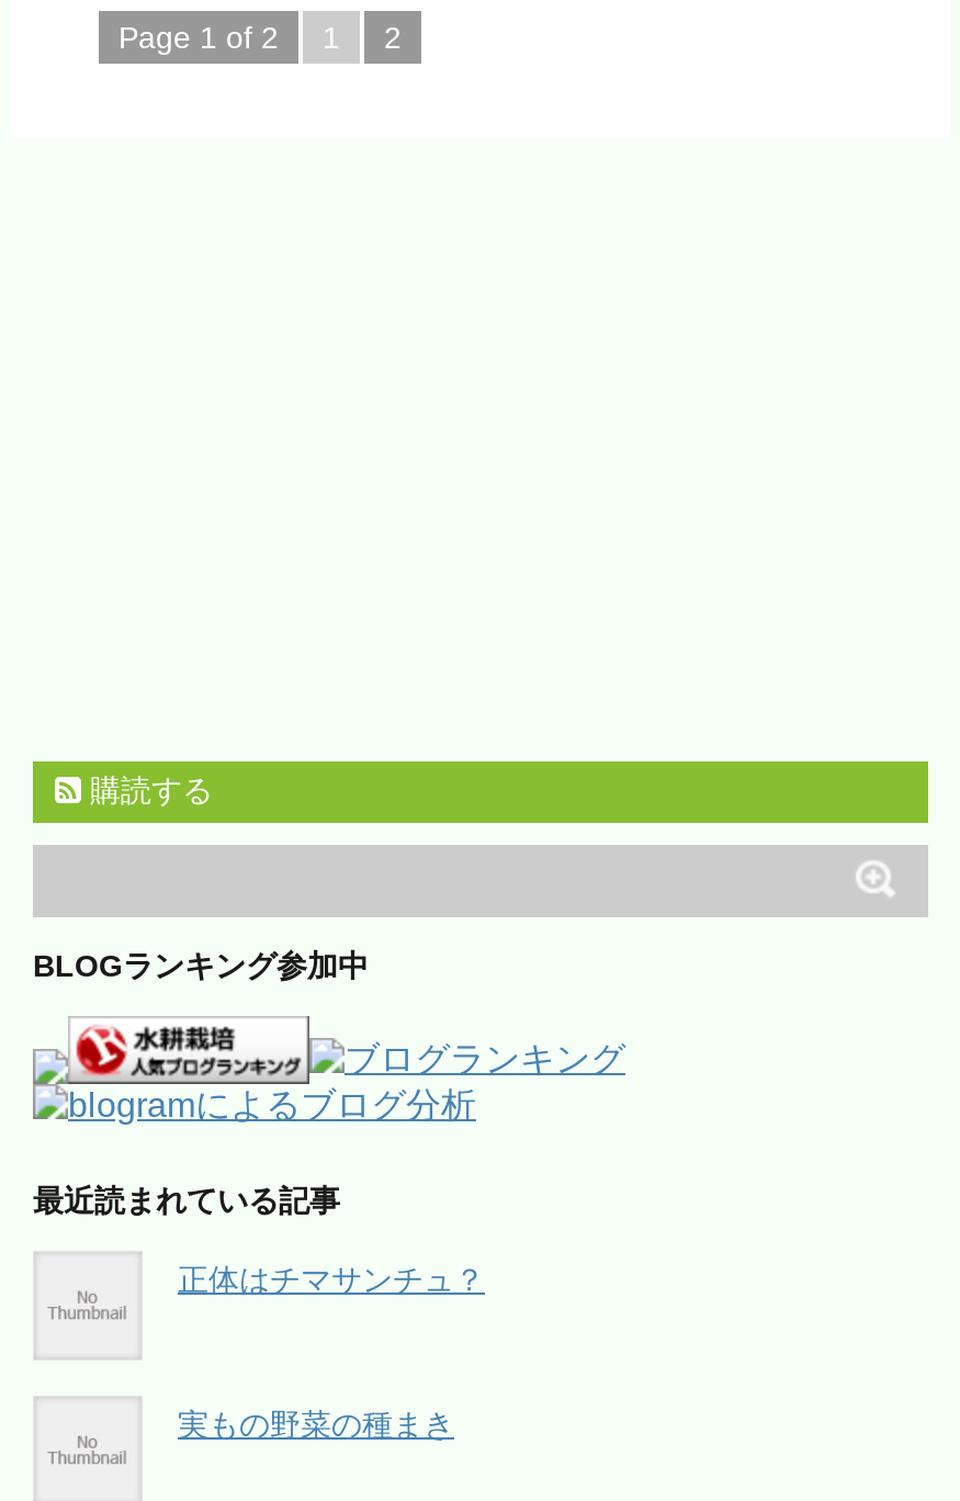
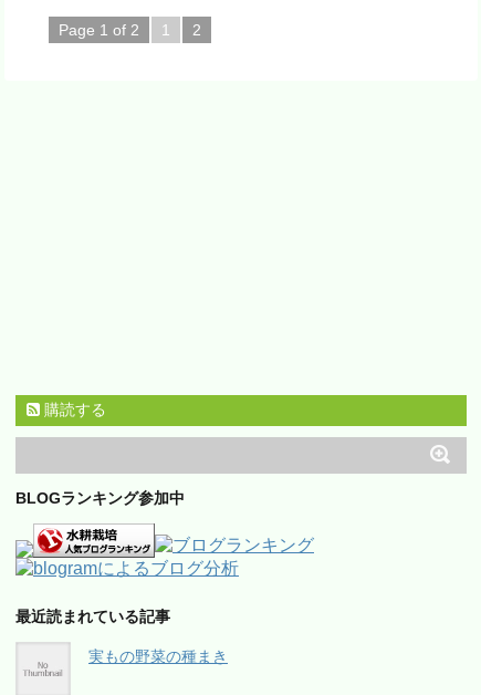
[178,1262,485,1297] 正体はチマサンチュ？ -> none

